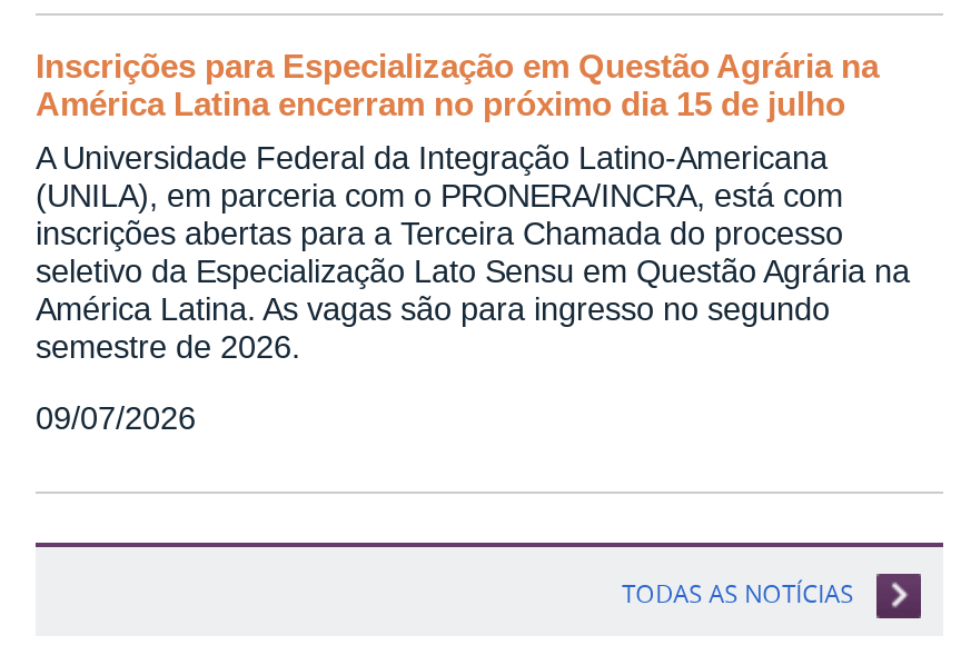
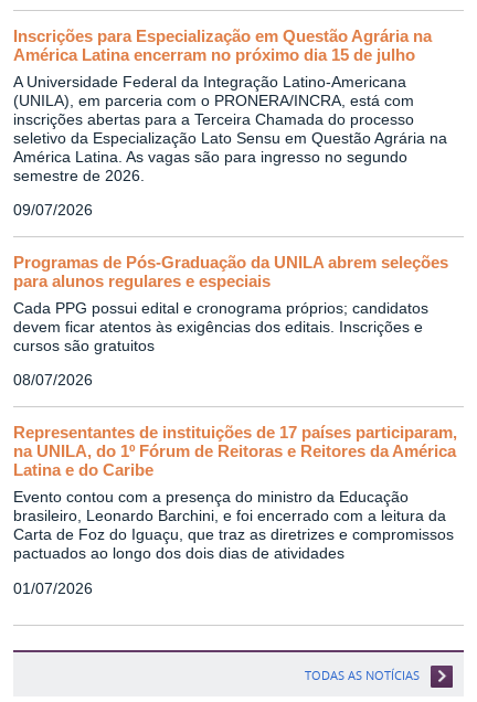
none -> [13,254,457,597] Programas de Pós-Graduação da UNILA abrem seleções | para alunos regulares e especiais | Cada PPG possui edital e cronograma próprios; candidatos | devem ficar atentos às exigências dos editais. Inscrições e | cursos são gratuitos | 08/07/2026 | Representantes de instituições de 17 países participaram, | na UNILA, do 1º Fórum de Reitoras e Reitores da América | Latina e do Caribe | Evento contou com a presença do ministro da Educação | brasileiro, Leonardo Barchini, e foi encerrado com a leitura da | Carta de Foz do Iguaçu, que traz as diretrizes e compromissos | pactuados ao longo dos dois dias de atividades | 01/07/2026

